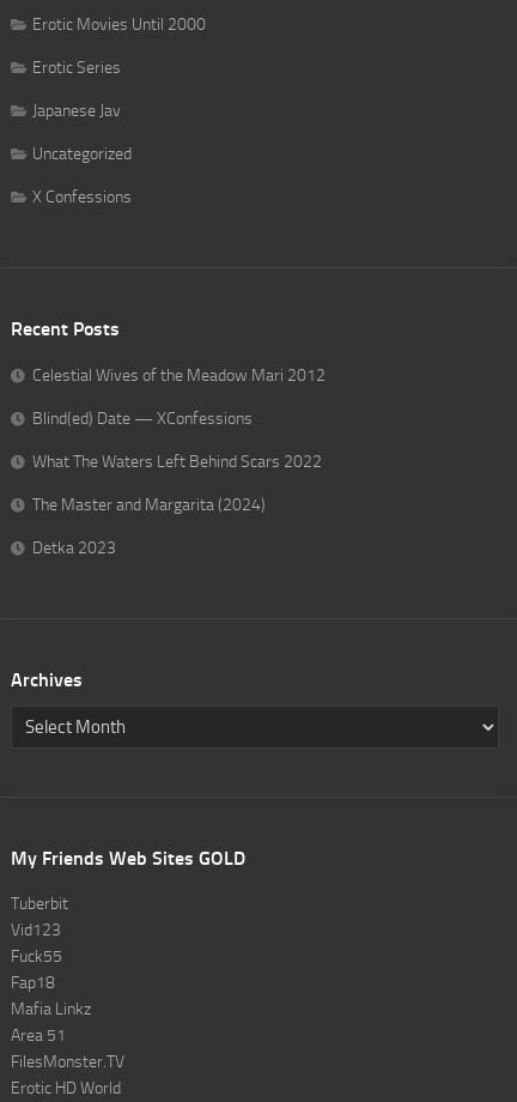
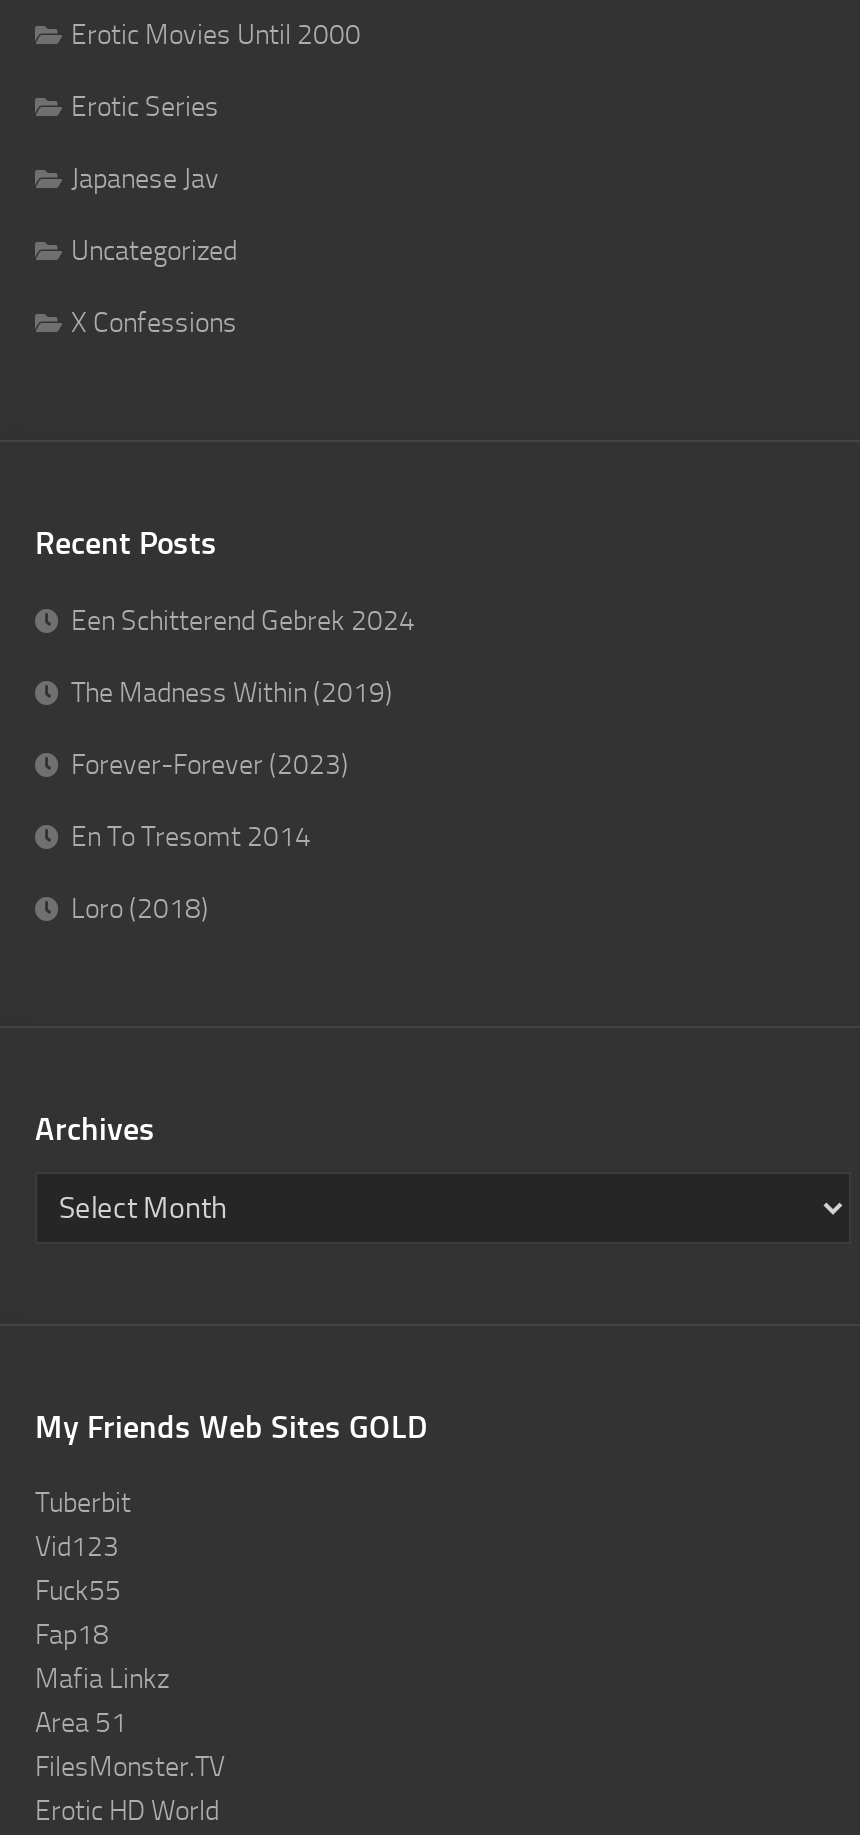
[32,365,326,386] Celestial Wives of the Meadow Mari 2012 -> [71,605,415,639] Een Schitterend Gebrek 2024
[32,408,253,429] Blind(ed) Date — XConfessions -> [71,677,393,711] The Madness Within (2019)
[32,452,322,472] What The Waters Left Behind Scars 2022 -> [71,749,349,783] Forever-Forever (2023)
[32,495,266,515] The Master and Margarita (2024) -> [71,821,311,855] En To Tresomt 2014
[32,538,116,558] Detka 2023 -> [71,893,209,927] Loro (2018)

